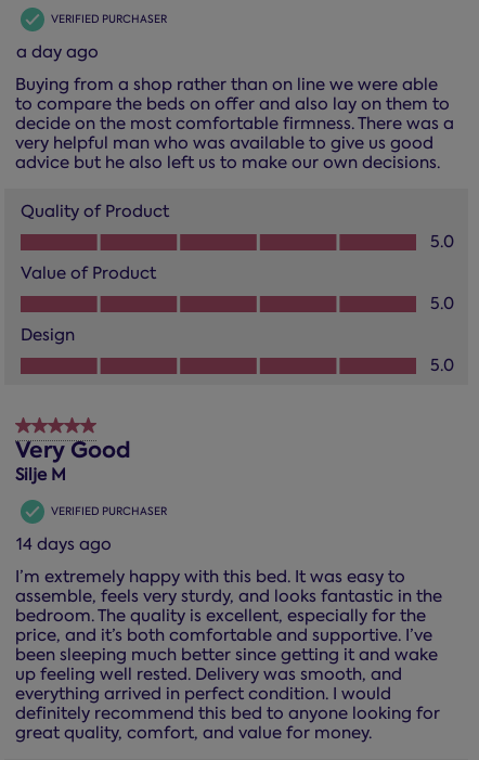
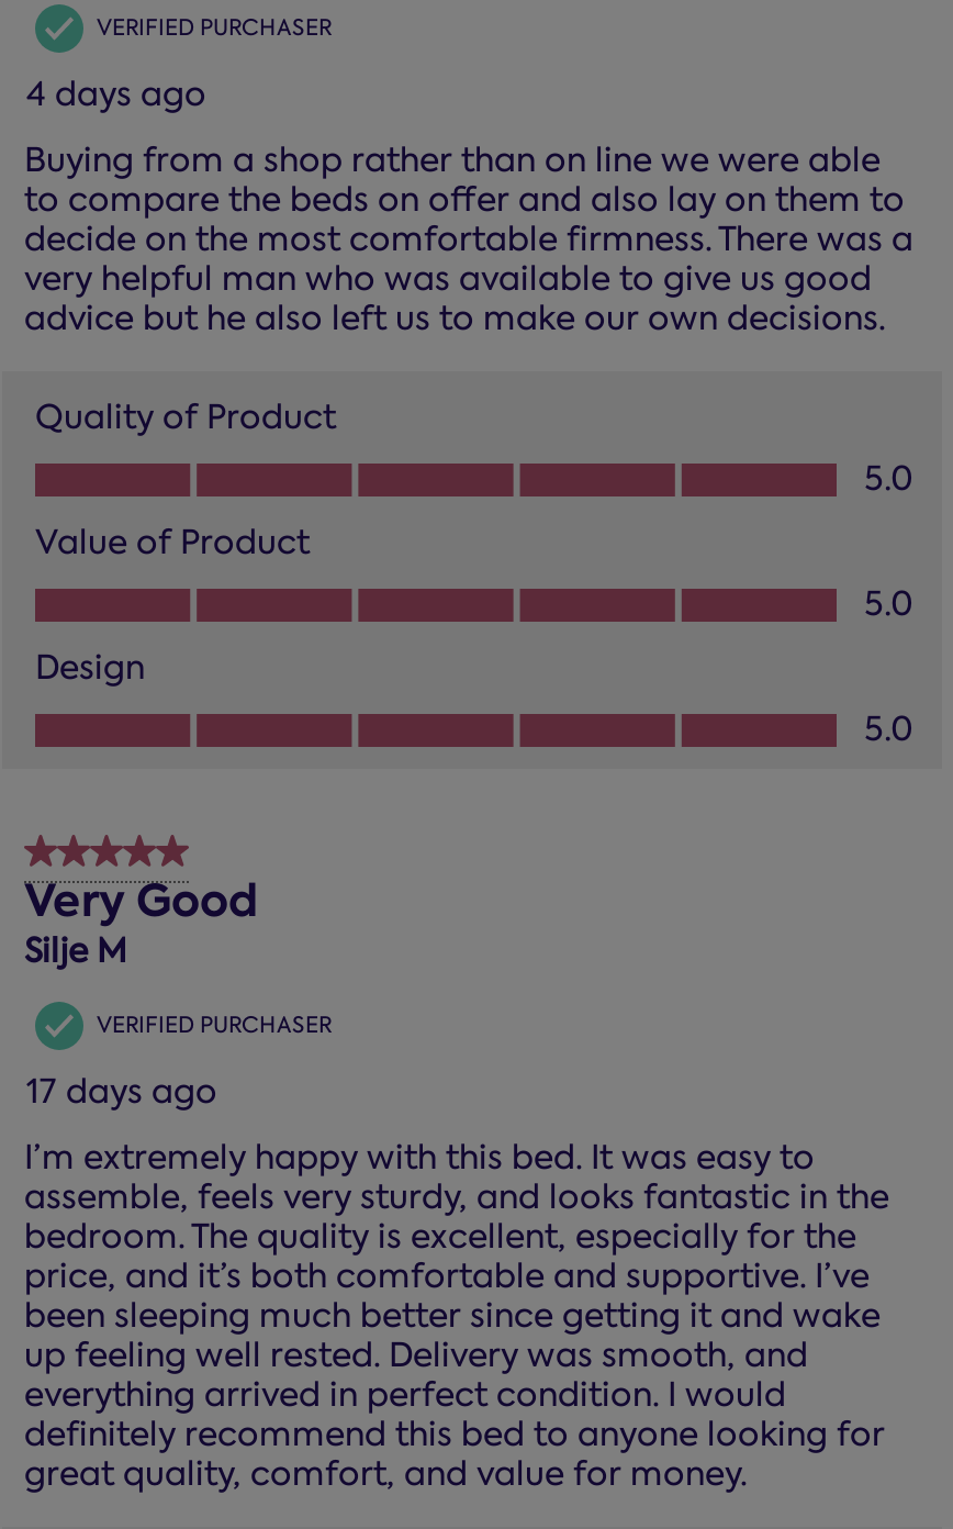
[16,41,99,62] a day ago -> [26,72,206,116] 4 days ago
[16,533,112,555] 14 days ago -> [26,1069,217,1113] 17 days ago

